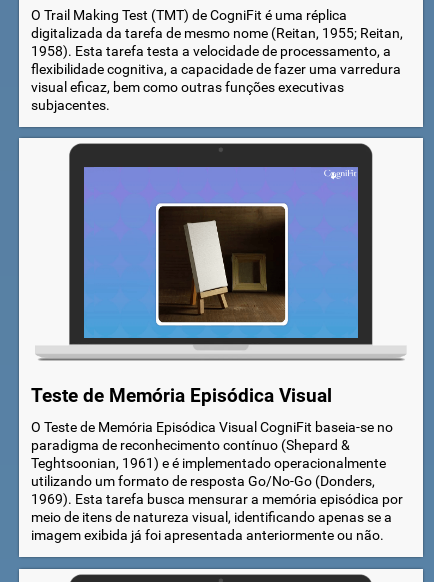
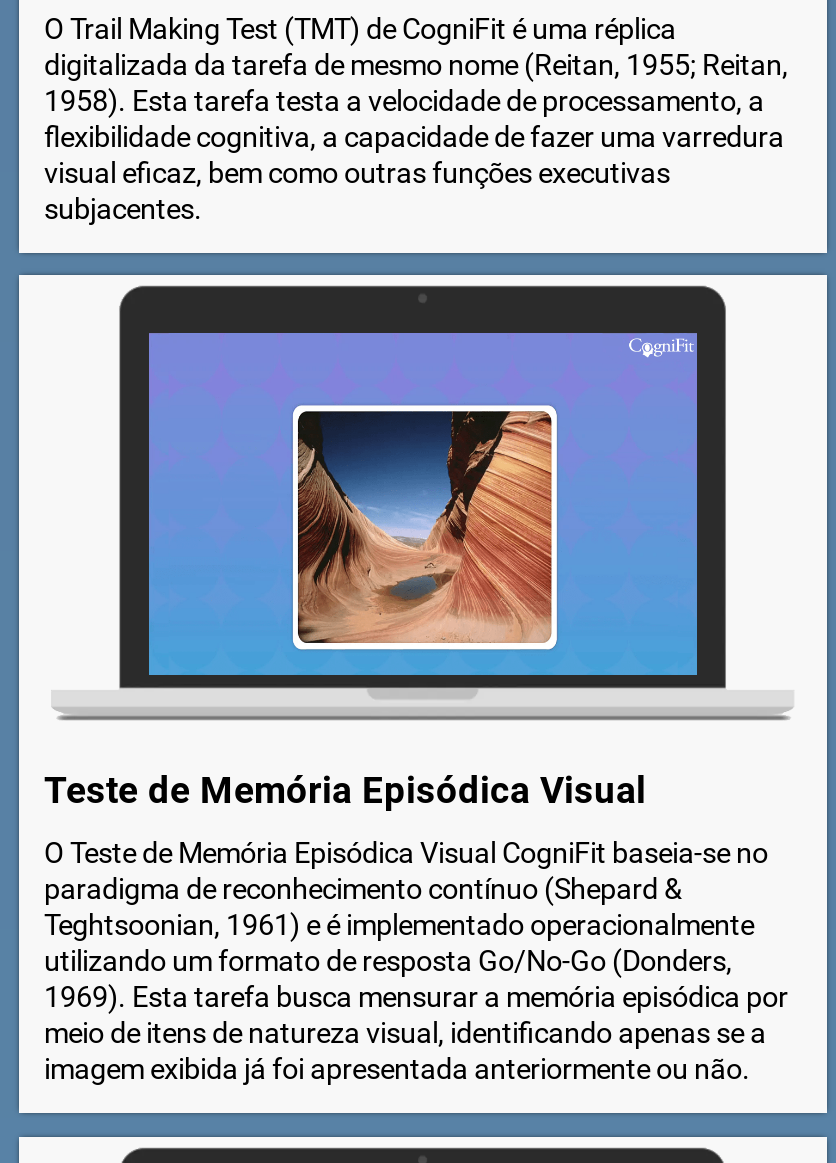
[158,206,286,323] [image] -> [295,411,553,645] [image]

